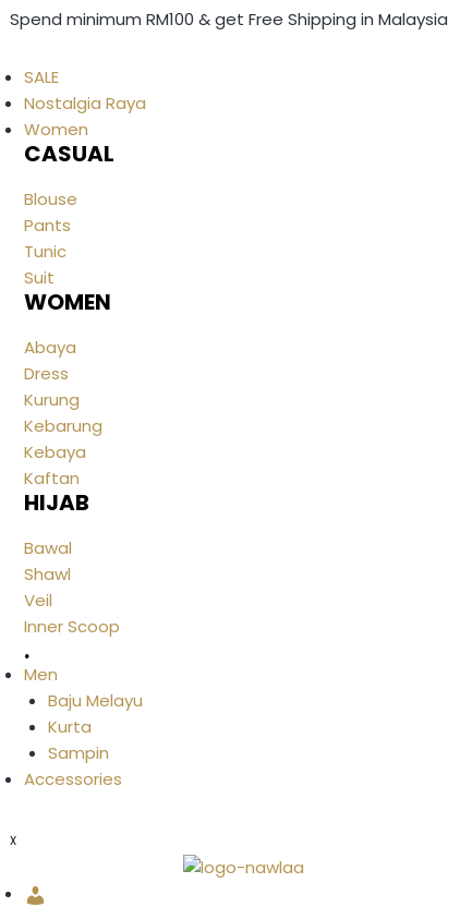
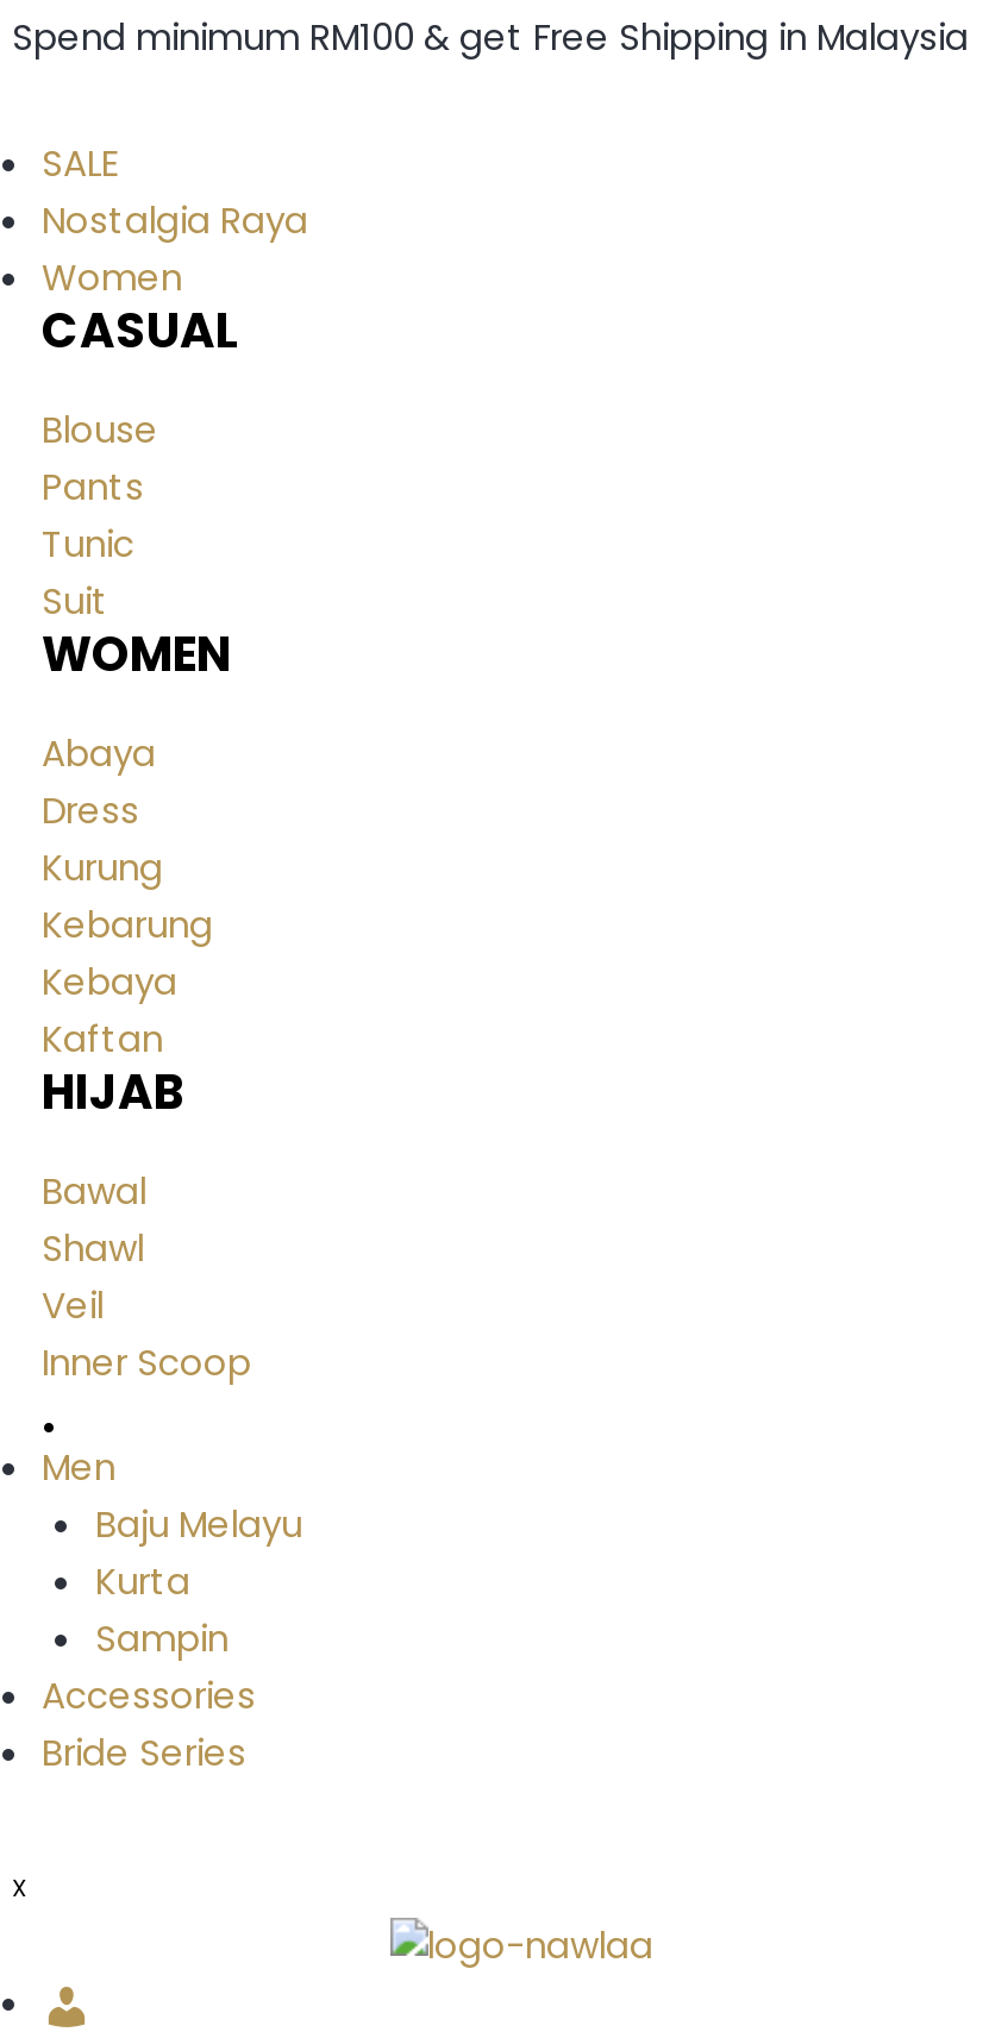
none -> [42,1727,246,1777] Bride Series

